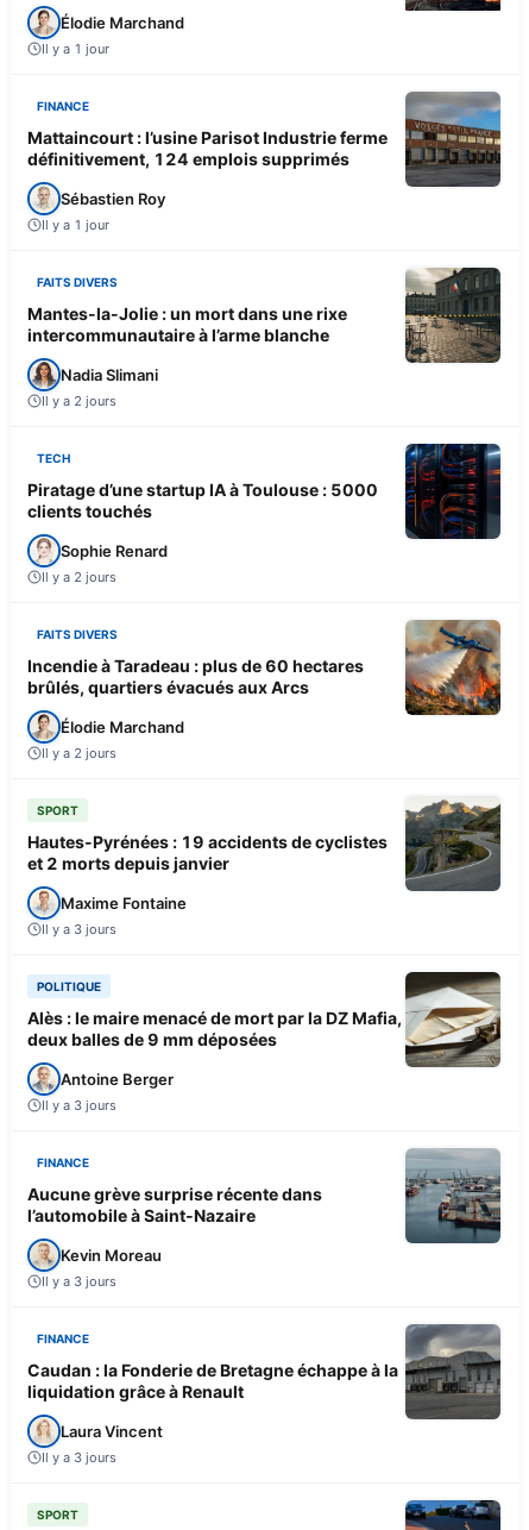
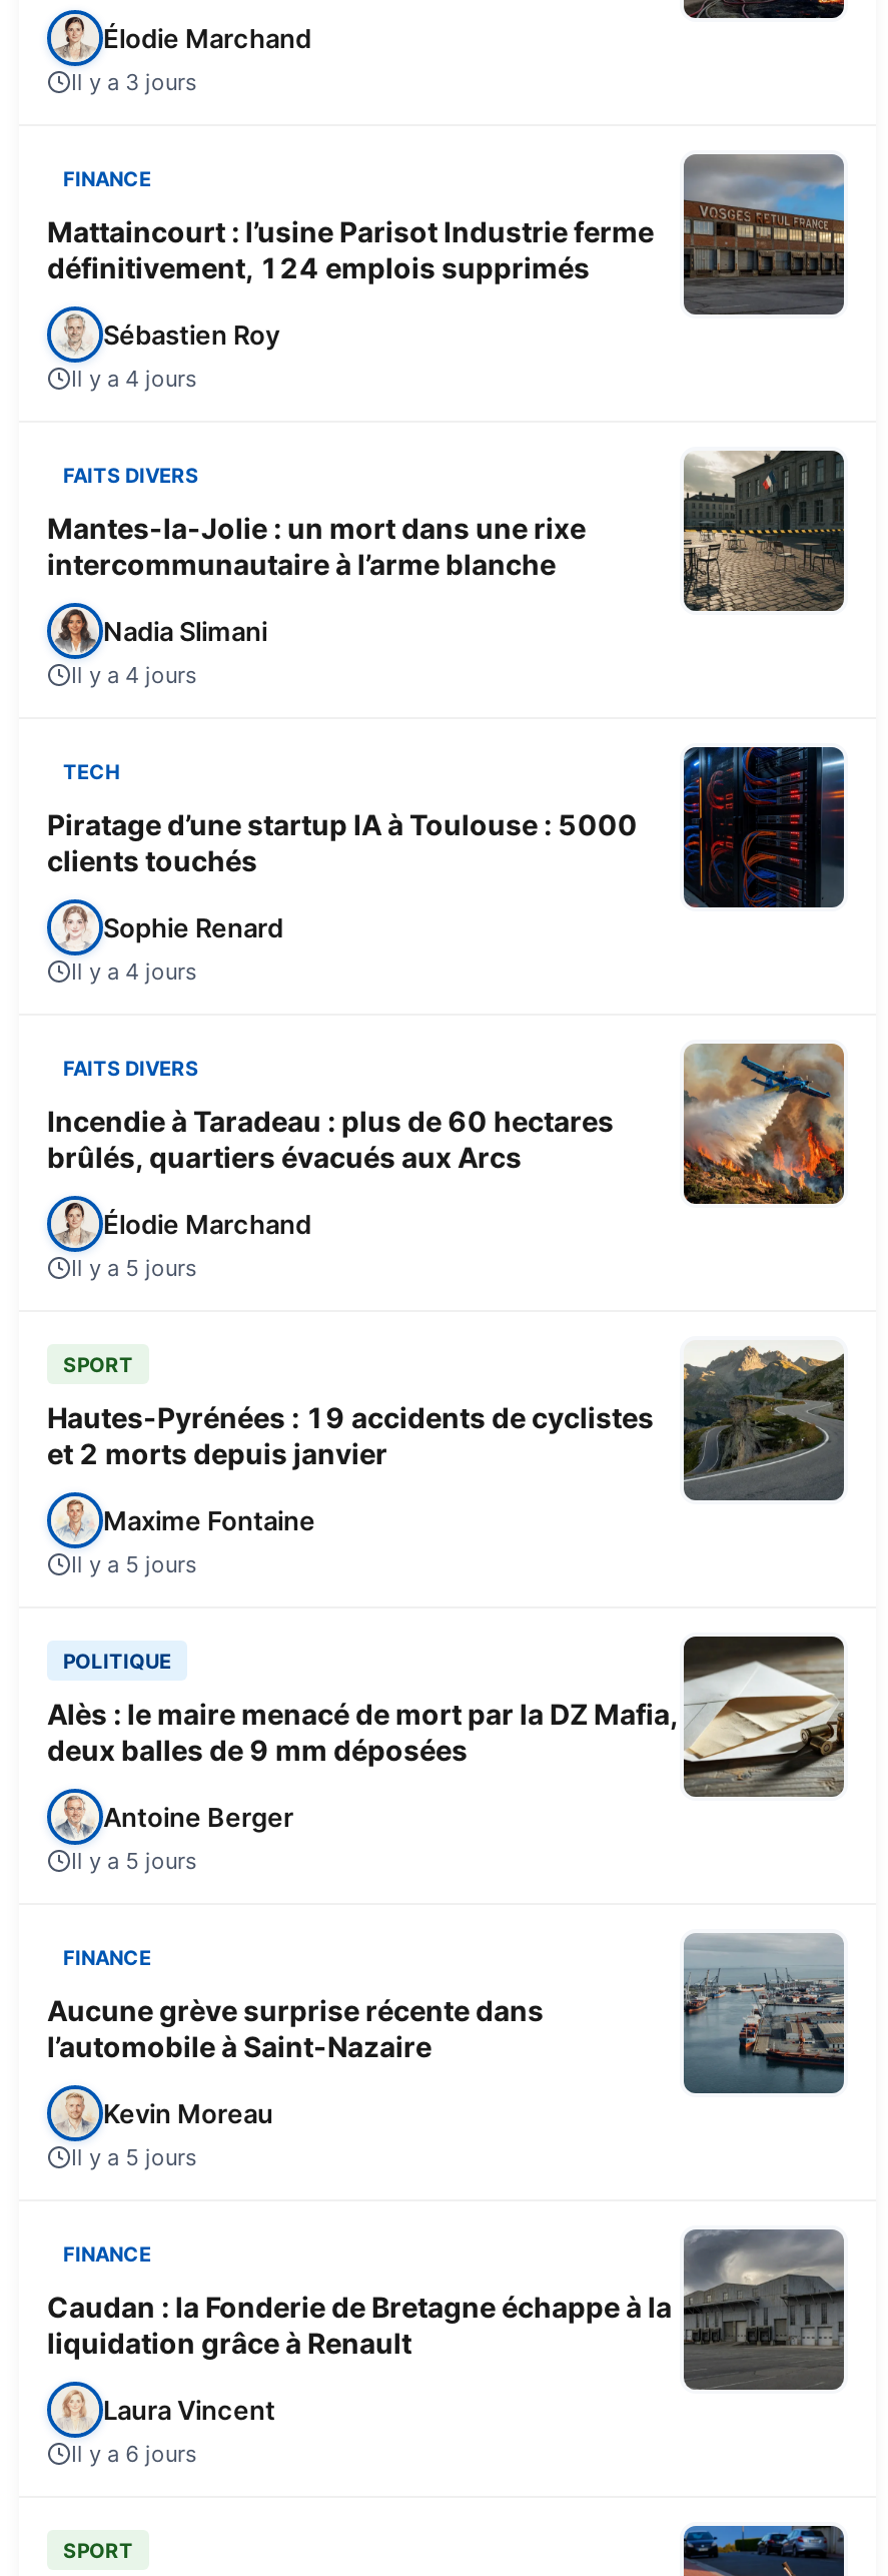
[42,40,109,57] Il y a 1 jour -> [71,67,197,95] Il y a 3 jours
[42,216,109,233] Il y a 1 jour -> [71,364,197,392] Il y a 4 jours
[42,392,116,409] Il y a 2 jours -> [71,660,197,688] Il y a 4 jours
[42,568,116,585] Il y a 2 jours -> [71,957,197,985] Il y a 4 jours
[42,744,116,761] Il y a 2 jours -> [71,1253,197,1281] Il y a 5 jours
[42,920,116,937] Il y a 3 jours -> [71,1550,197,1578] Il y a 5 jours
[42,1096,116,1113] Il y a 3 jours -> [71,1846,197,1874] Il y a 5 jours
[42,1273,116,1289] Il y a 3 jours -> [71,2143,197,2171] Il y a 5 jours
[42,1449,116,1465] Il y a 3 jours -> [71,2439,197,2467] Il y a 6 jours

